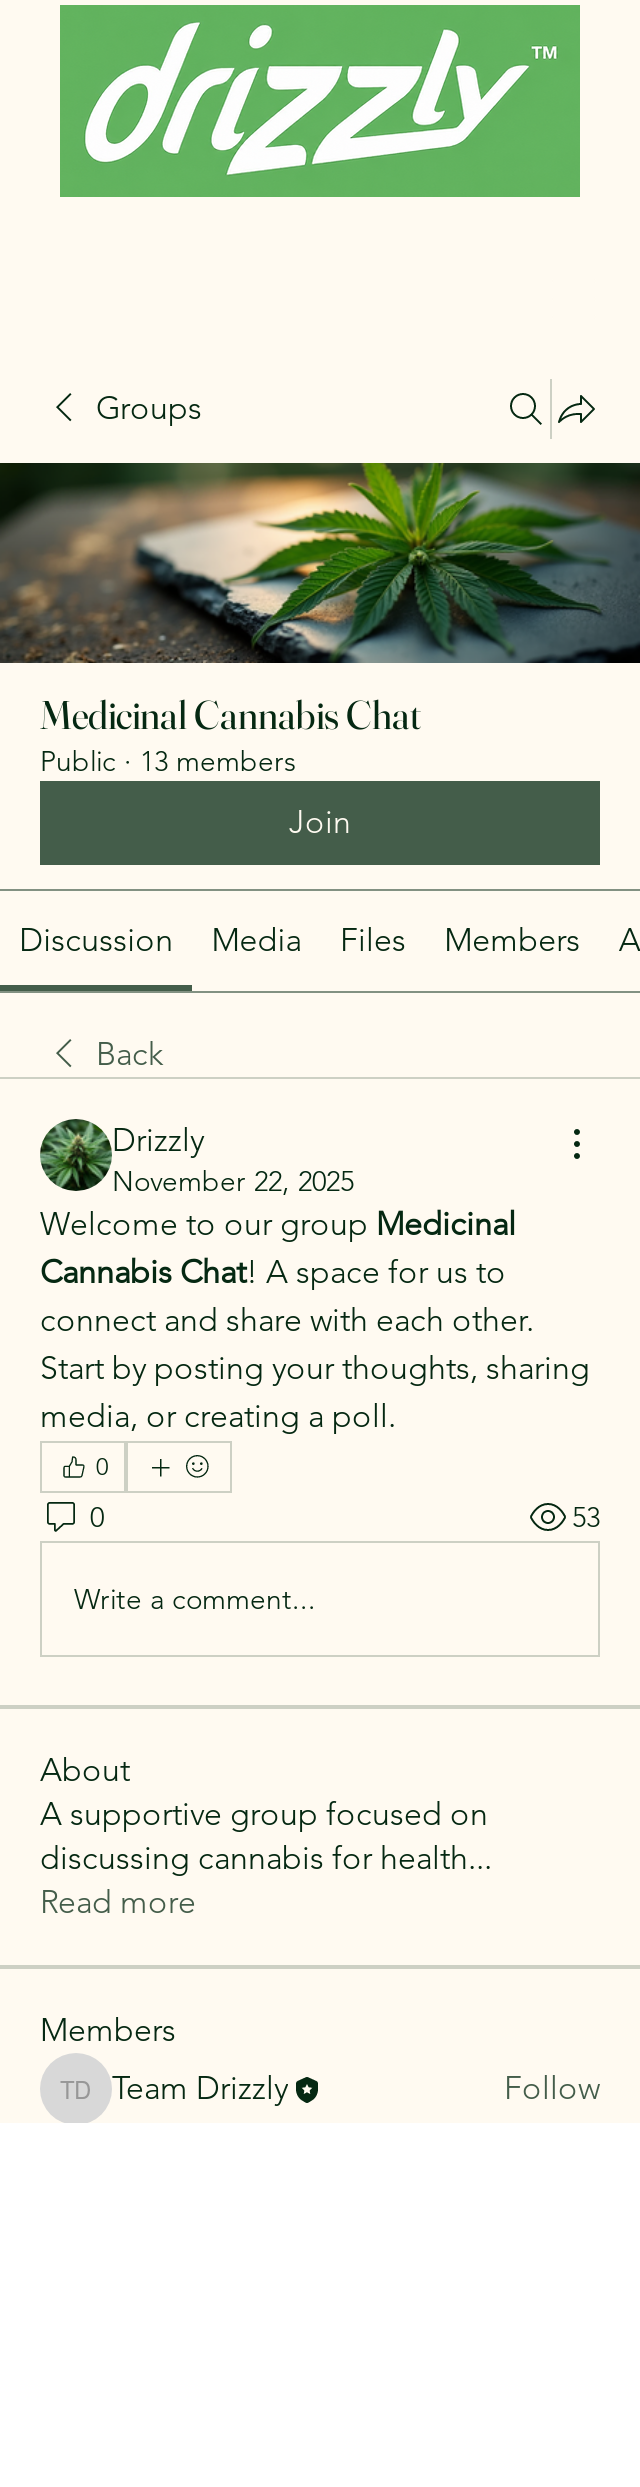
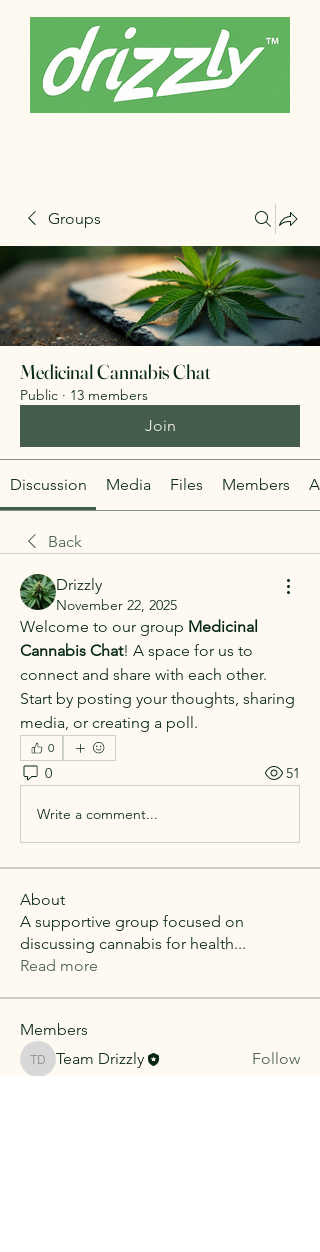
[572,1498,600,1534] 53 -> [286,763,300,781] 51

